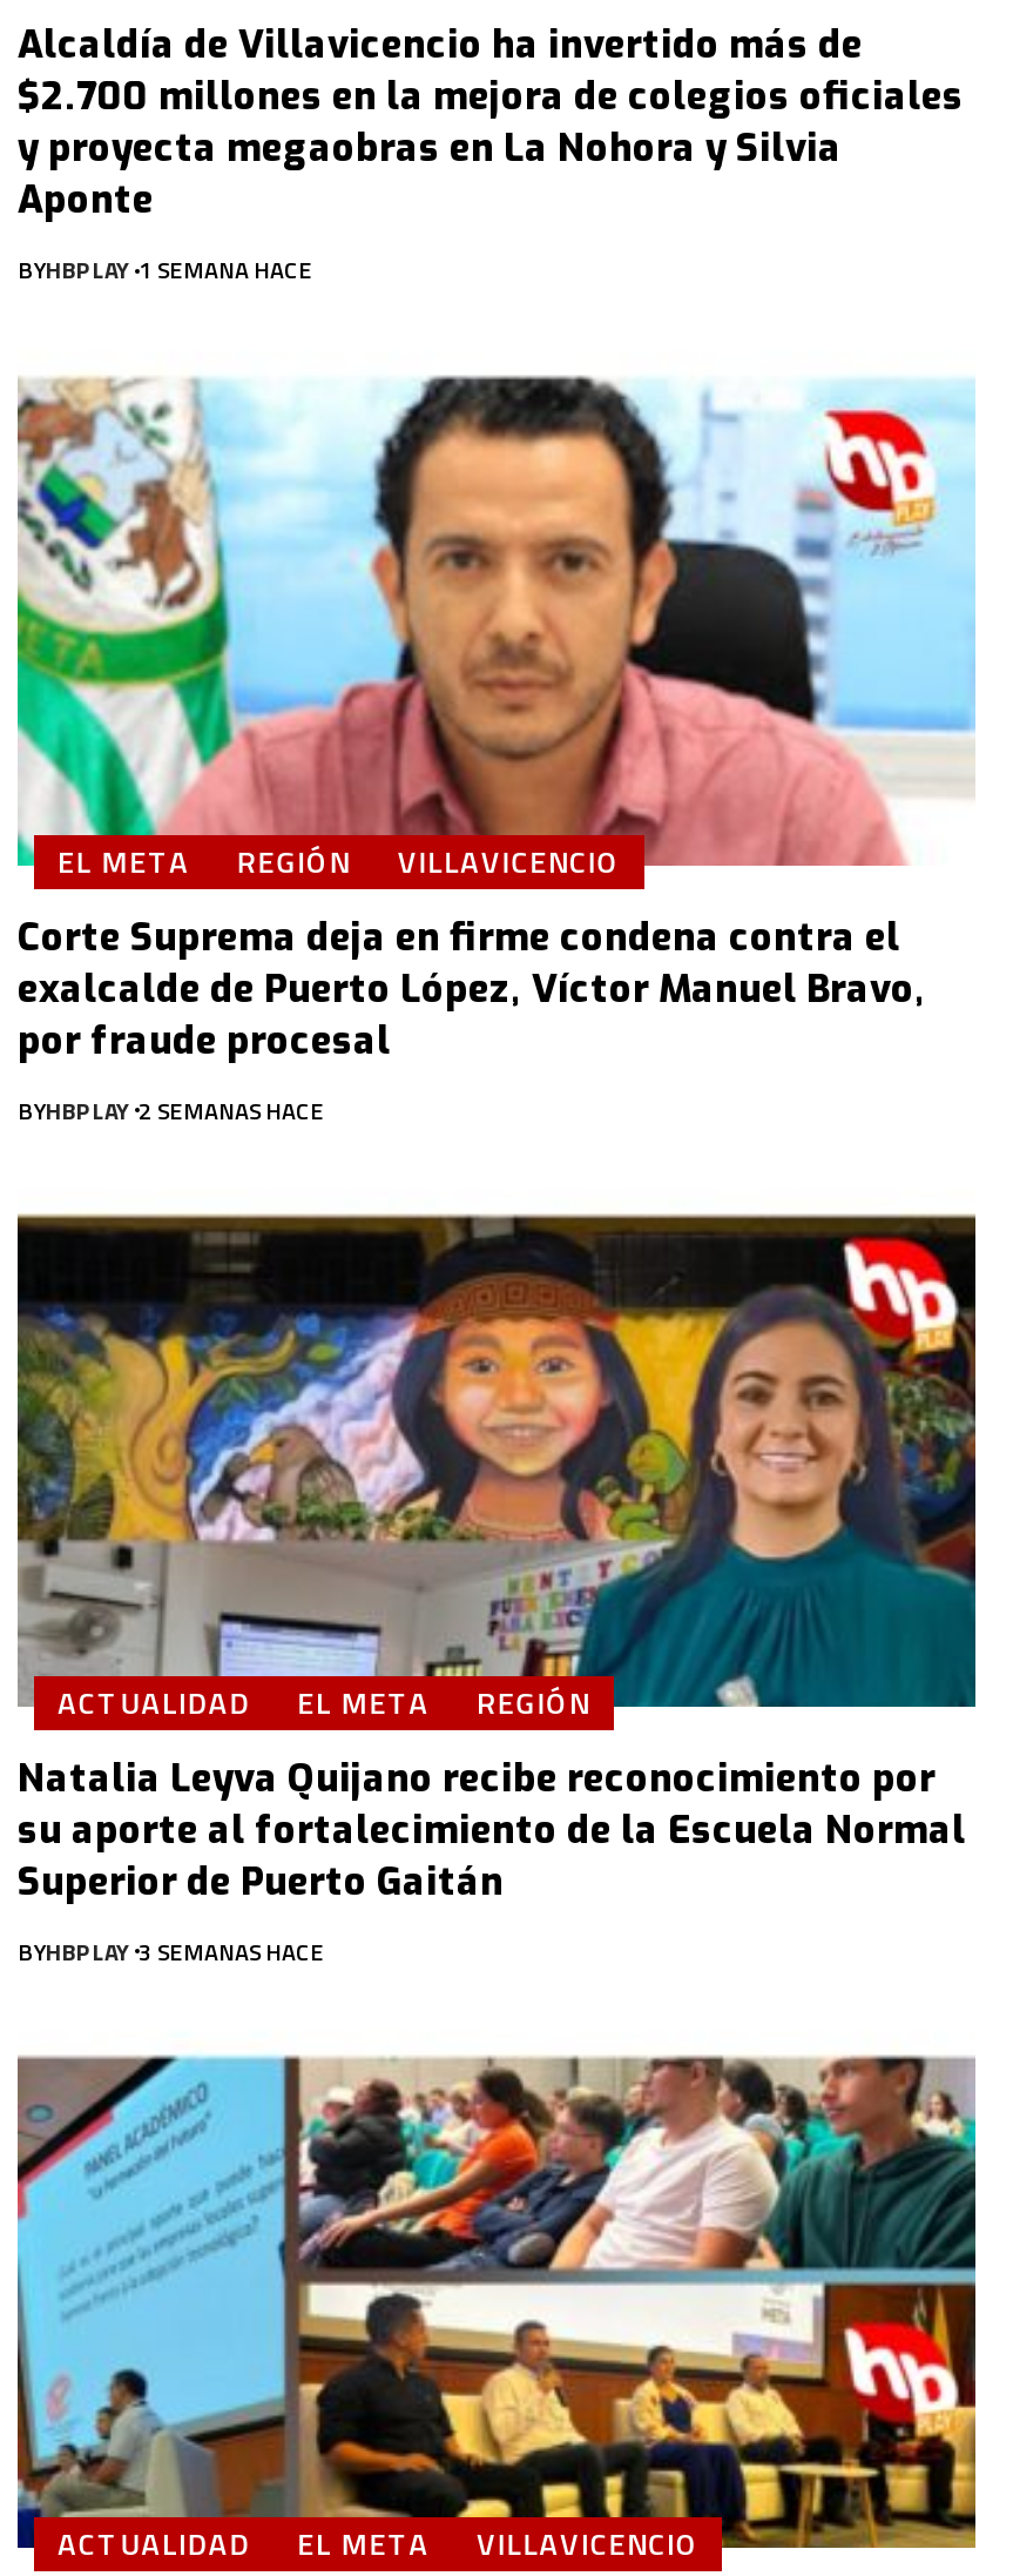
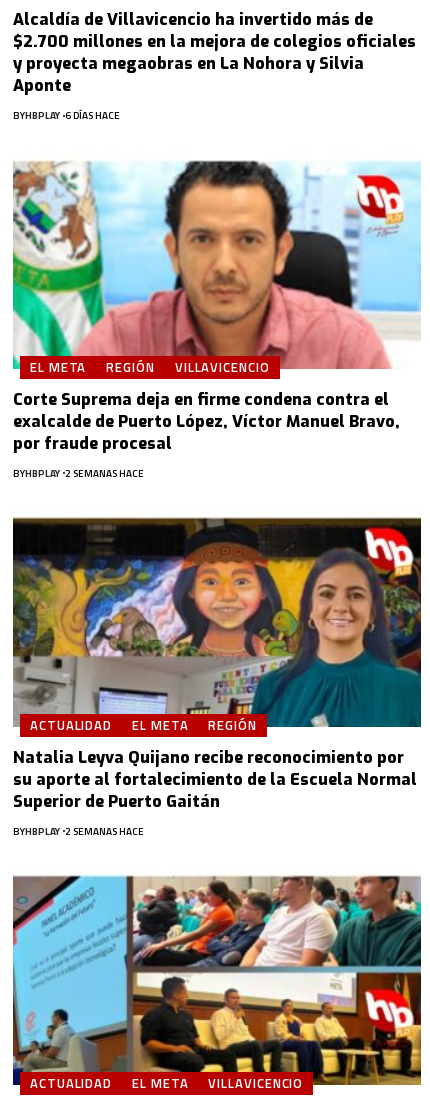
[18,253,312,288] BYHBPLAY 1 SEMANA HACE -> [13,108,119,123] BYHBPLAY 6 DÍAS HACE
[18,1934,324,1969] BYHBPLAY 3 SEMANAS HACE -> [13,824,143,839] BYHBPLAY 2 SEMANAS HACE

